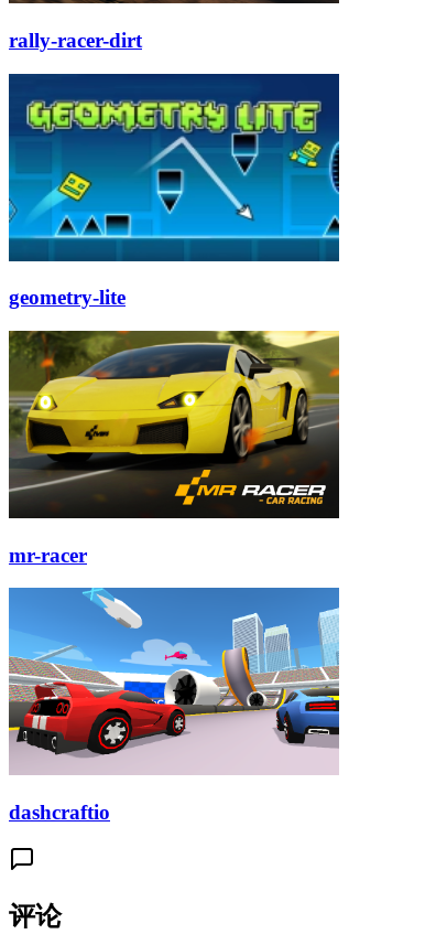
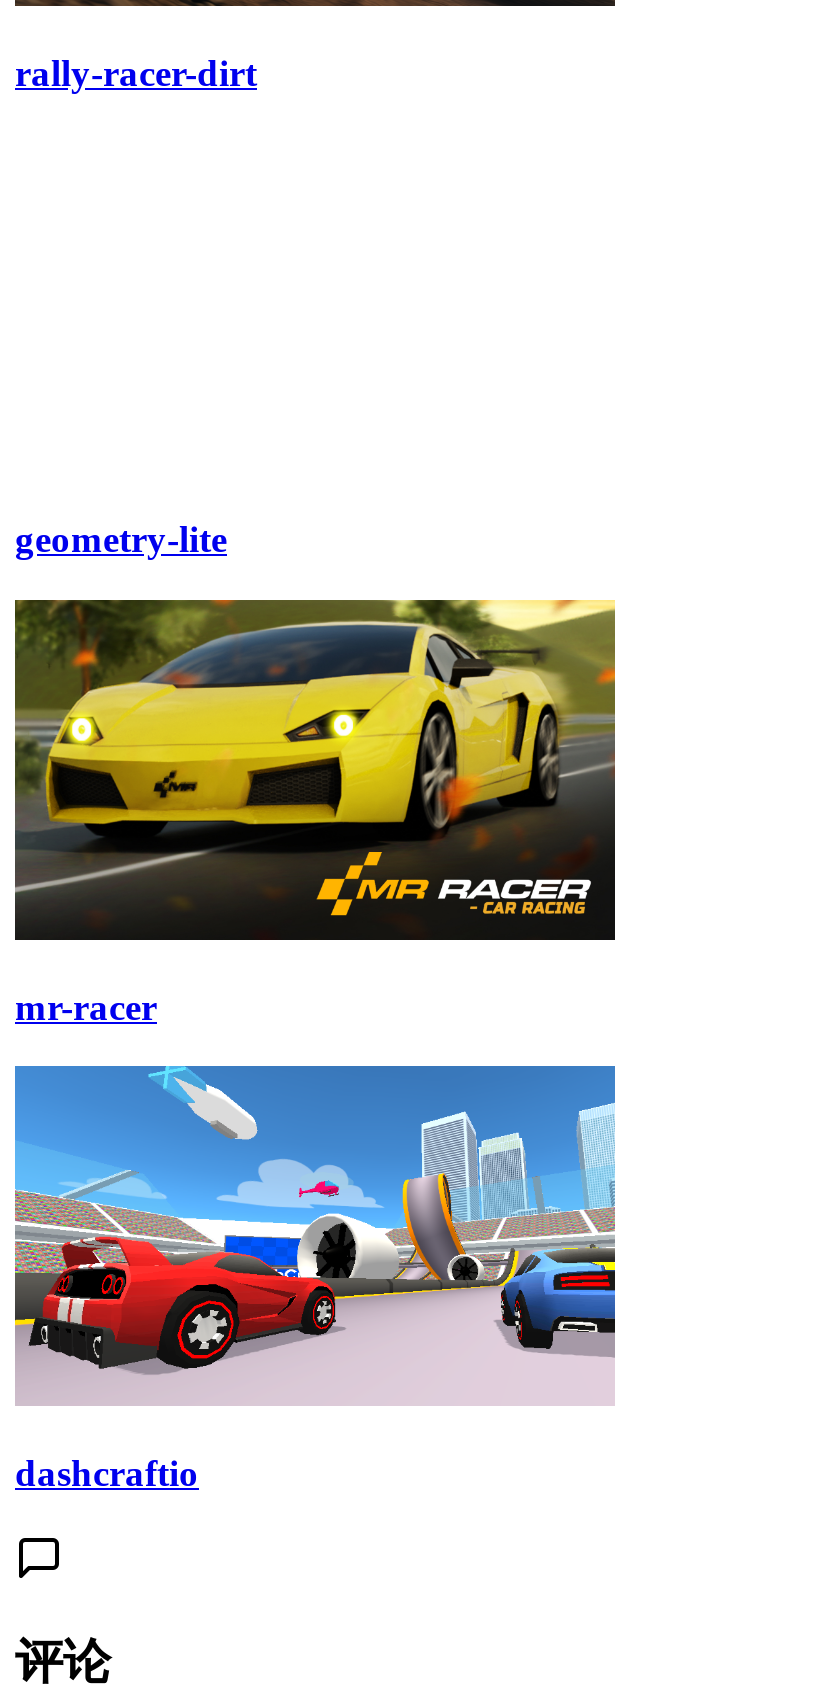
[8,73,340,262] [image] -> none

